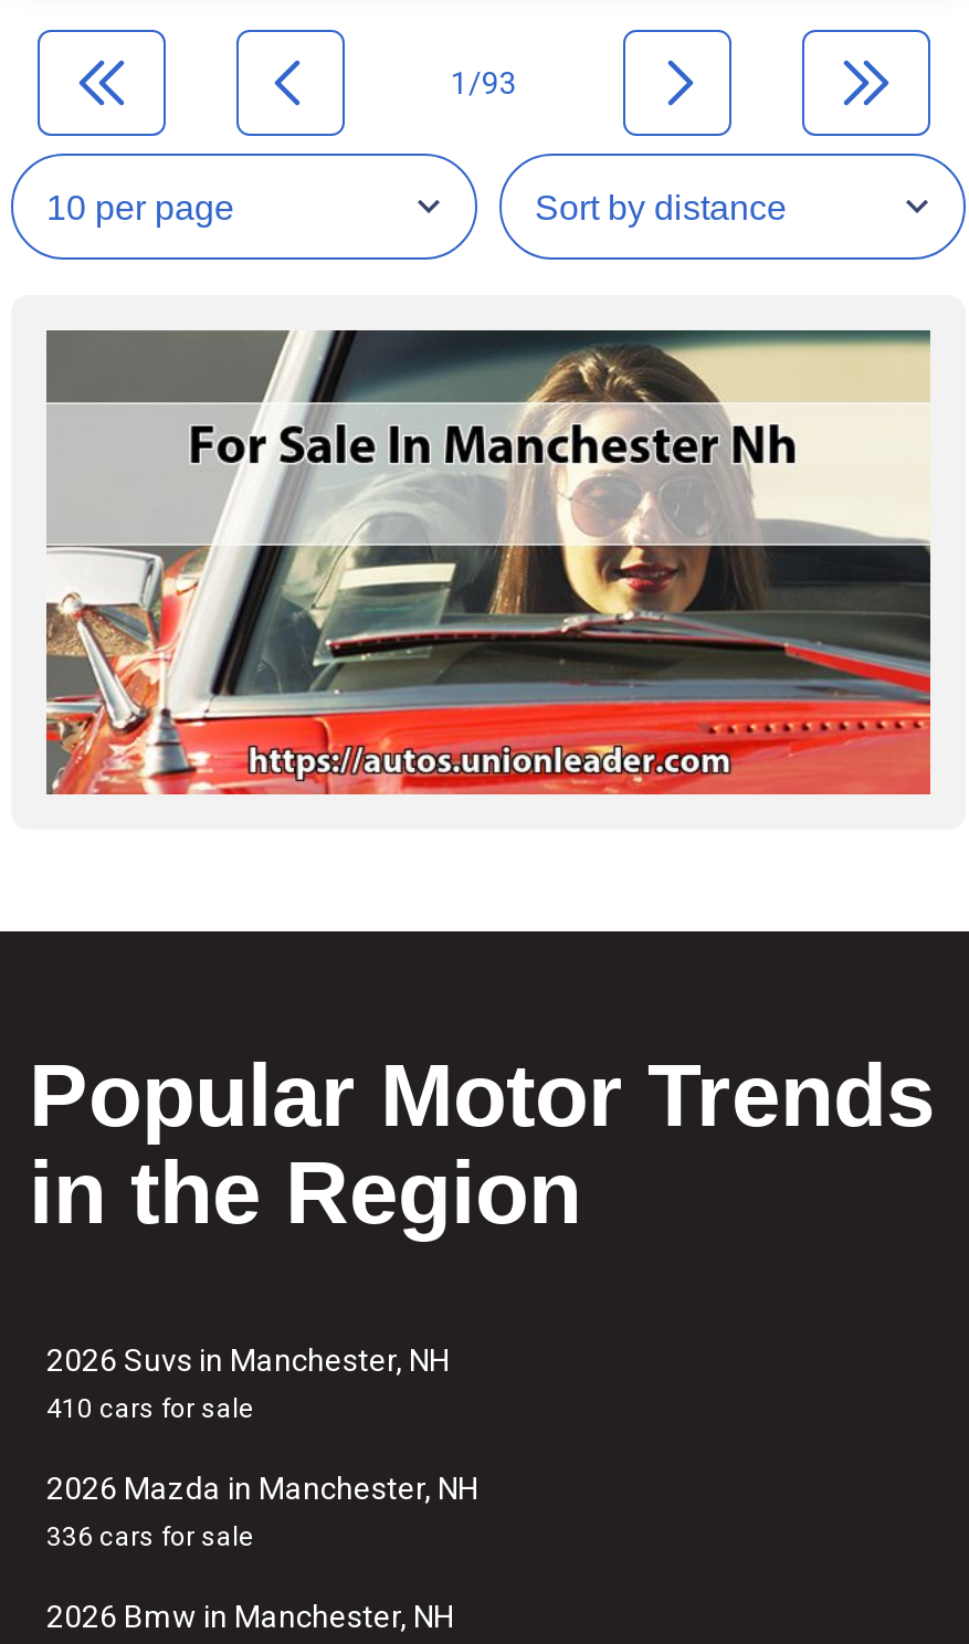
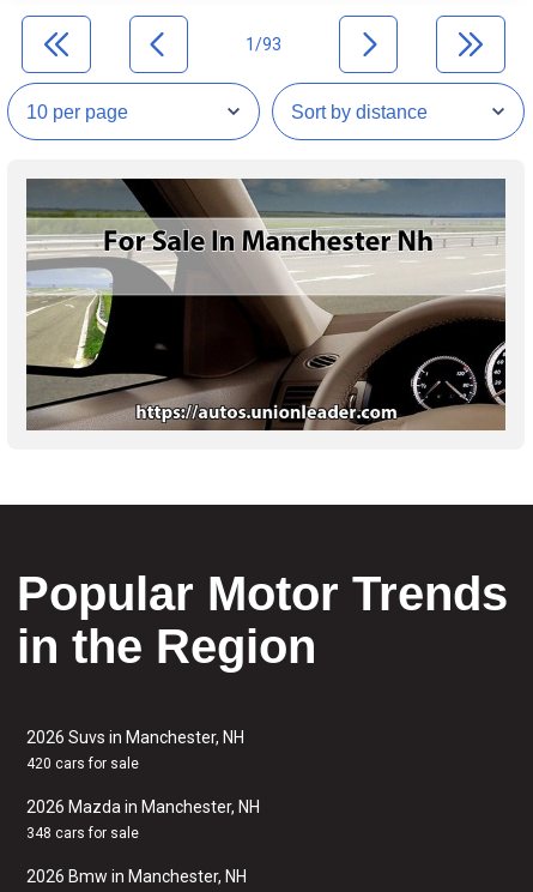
[44,328,933,797] [image] -> [25,177,507,432] [image]
[46,1393,254,1424] 410 cars for sale -> [26,755,139,772] 420 cars for sale
[46,1521,254,1552] 336 cars for sale -> [26,825,139,842] 348 cars for sale

